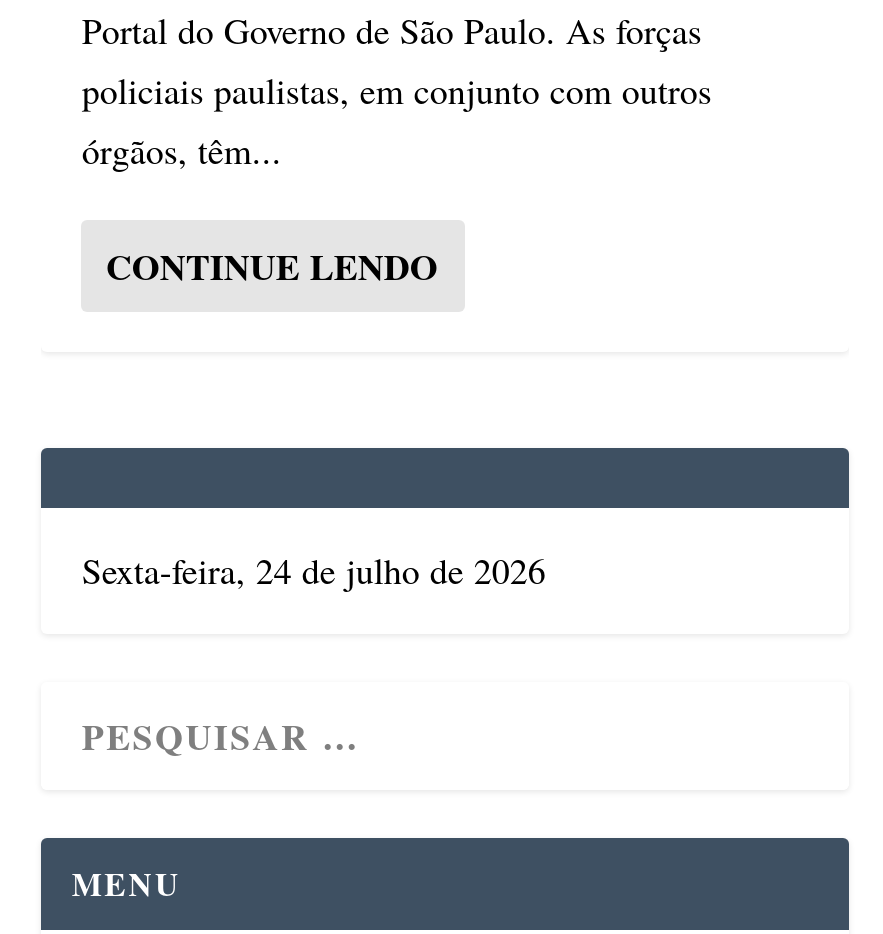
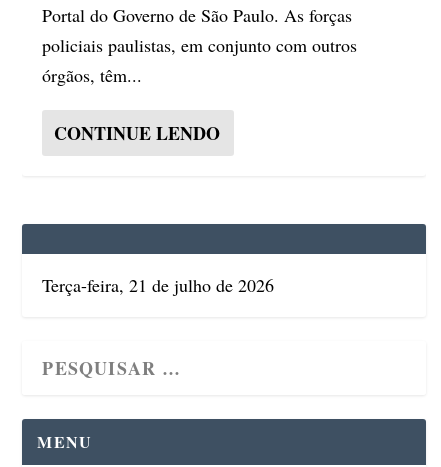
[82,546,546,594] Sexta-feira, 24 de julho de 2026 -> [42,273,274,297] Terça-feira, 21 de julho de 2026

